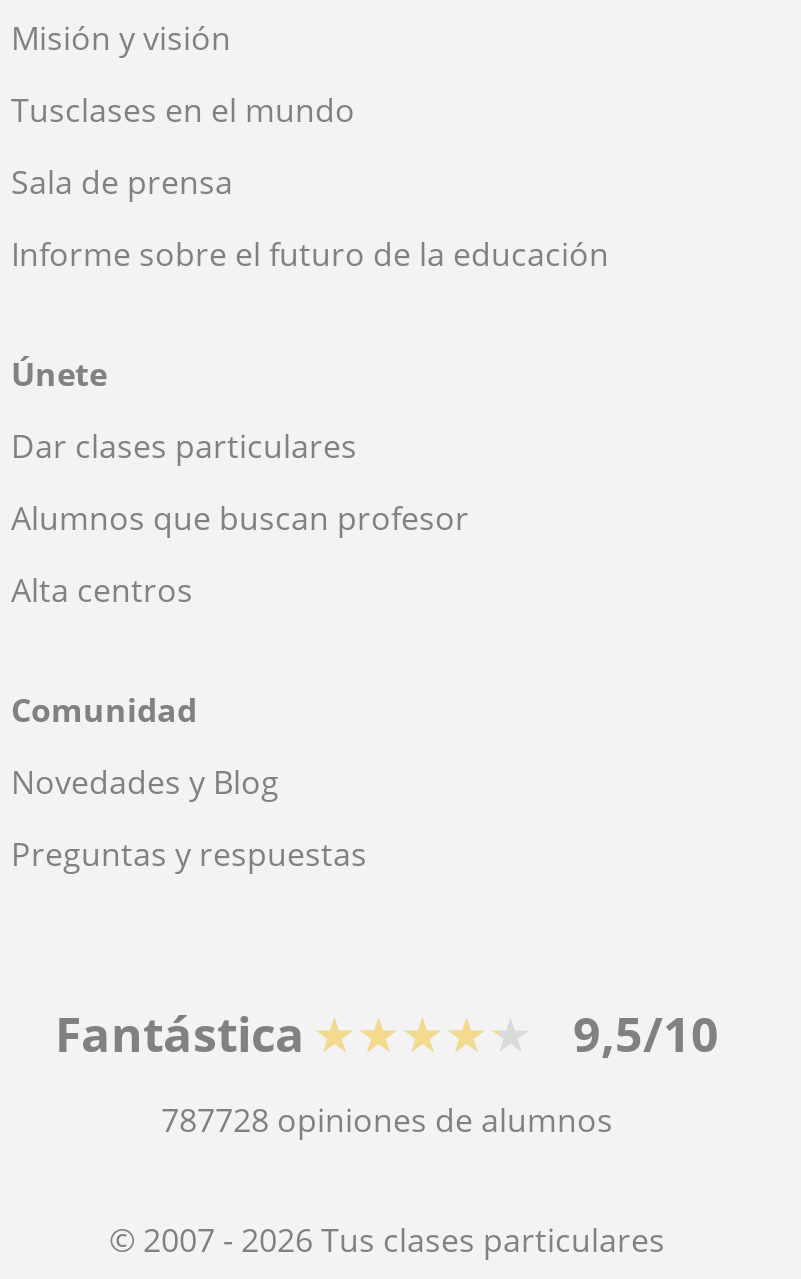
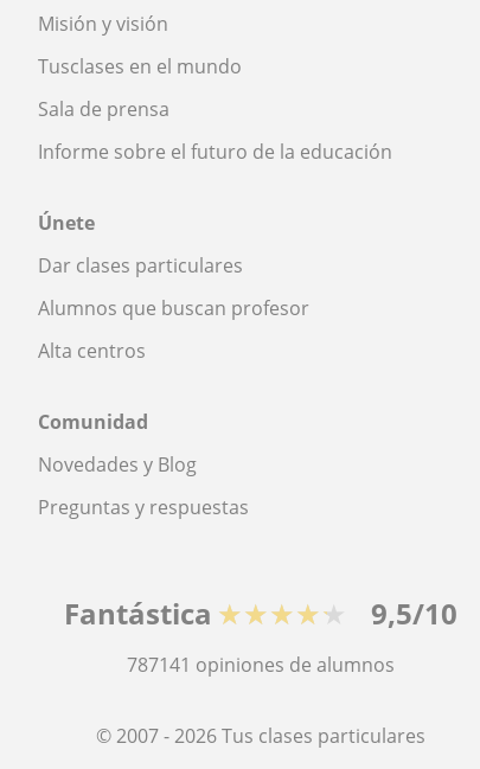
[161,1097,613,1141] 787728 opiniones de alumnos -> [127,651,395,677] 787141 opiniones de alumnos

